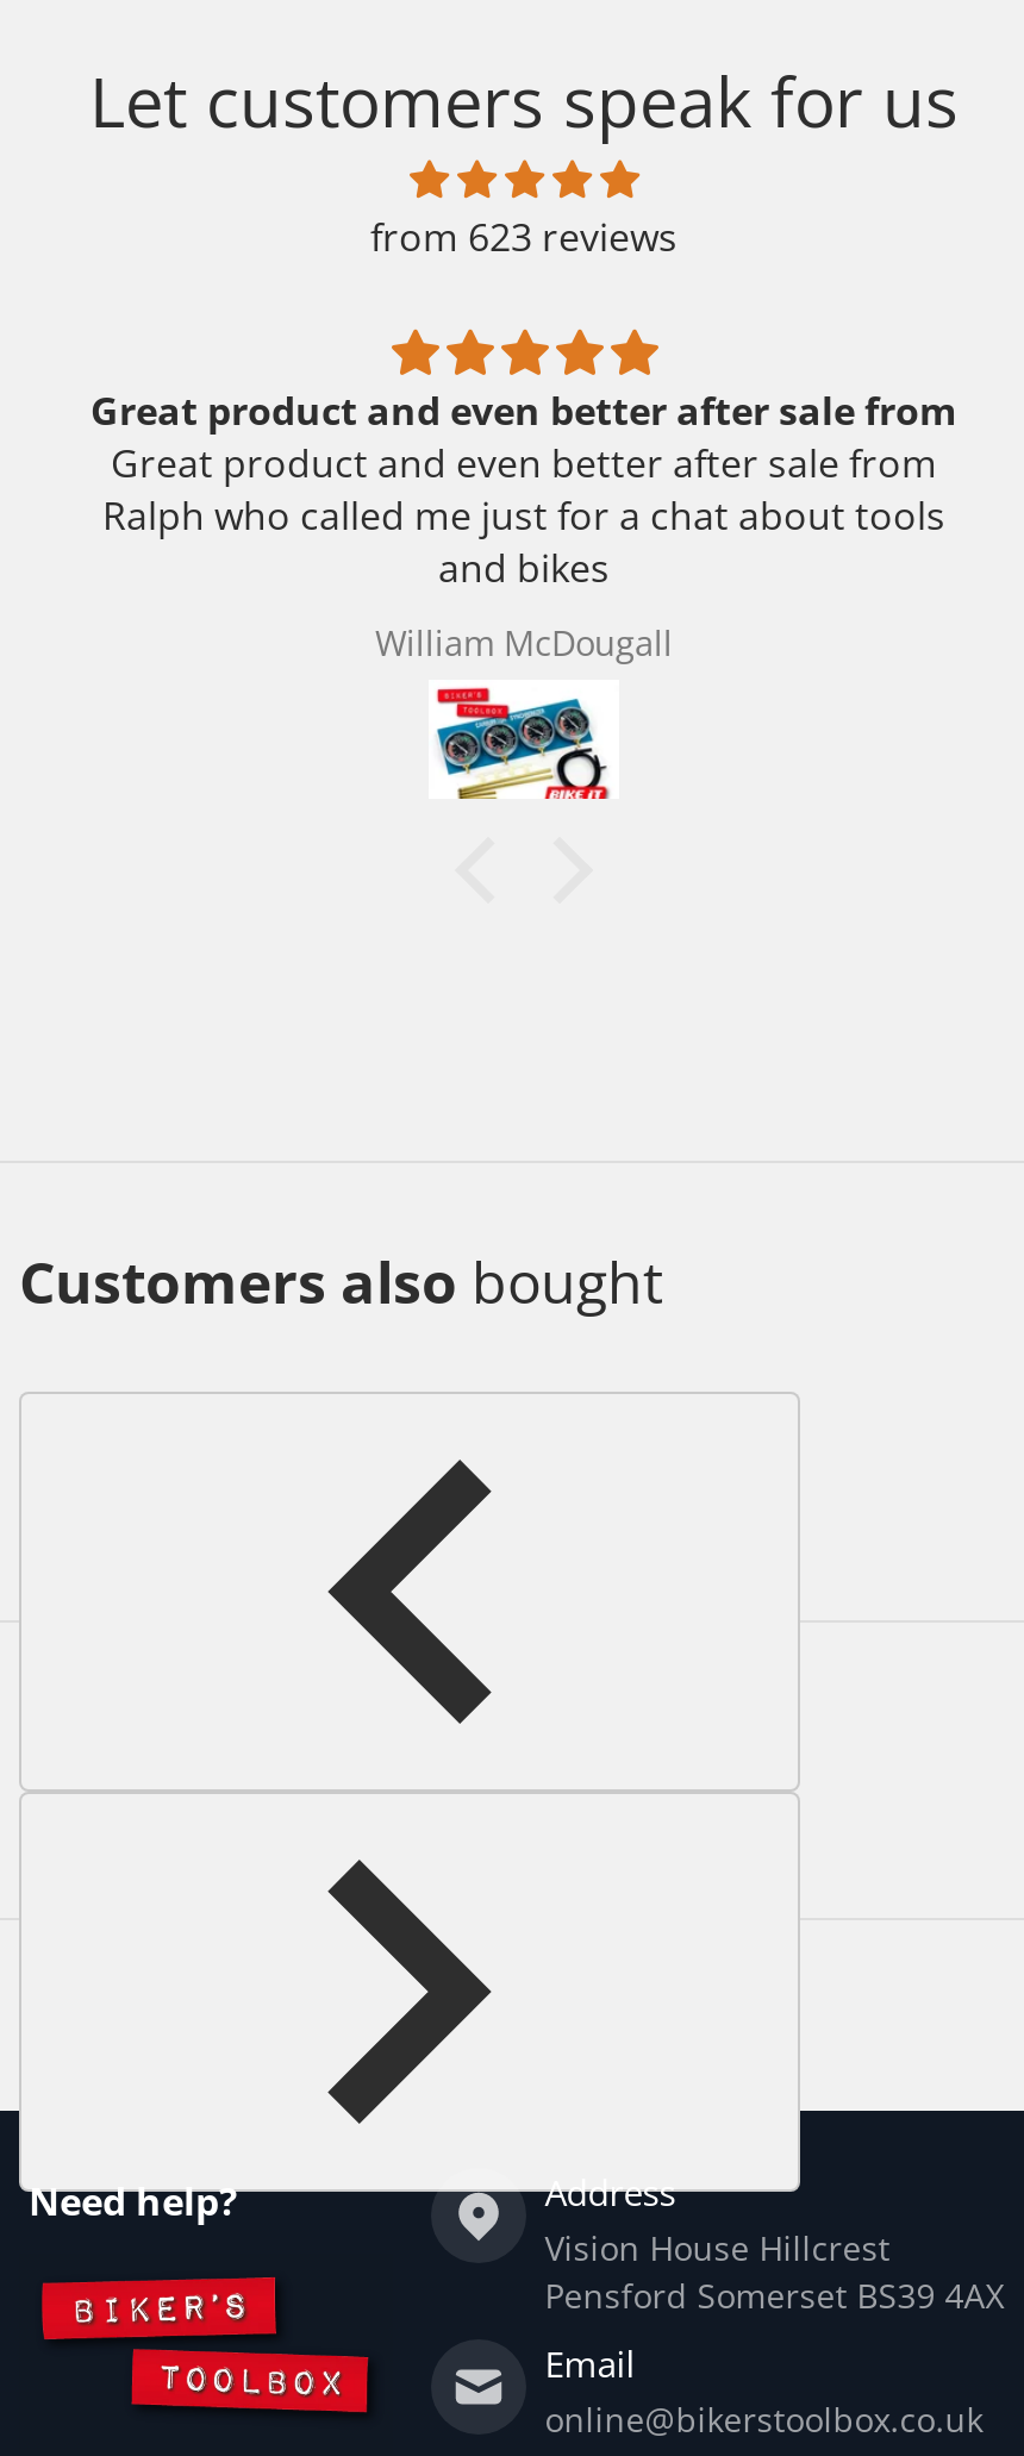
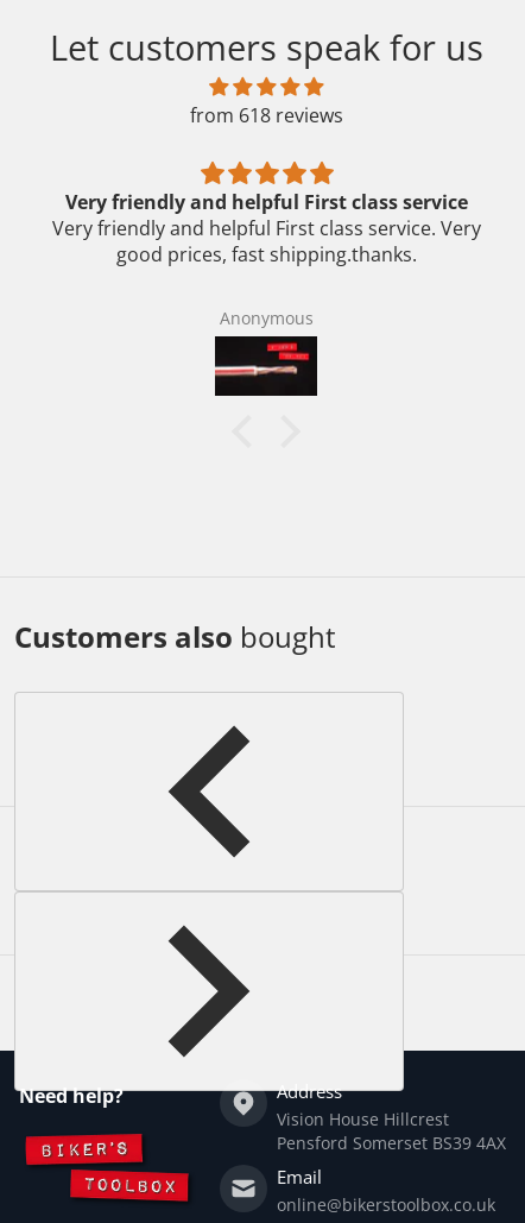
[370,211,678,264] from 623 reviews -> [189,102,343,129] from 618 reviews
[90,385,957,595] Great product and even better after sale from | Great product and even better after sale from | Ralph who called me just for a chat about tools | and bikes -> [52,189,480,268] Very friendly and helpful First class service | Very friendly and helpful First class service. Very | good prices, fast shipping.thanks.
[375,620,673,665] William McDougall -> [219,306,313,329] Anonymous
[422,682,626,801] [image] -> [214,338,318,397] [image]

